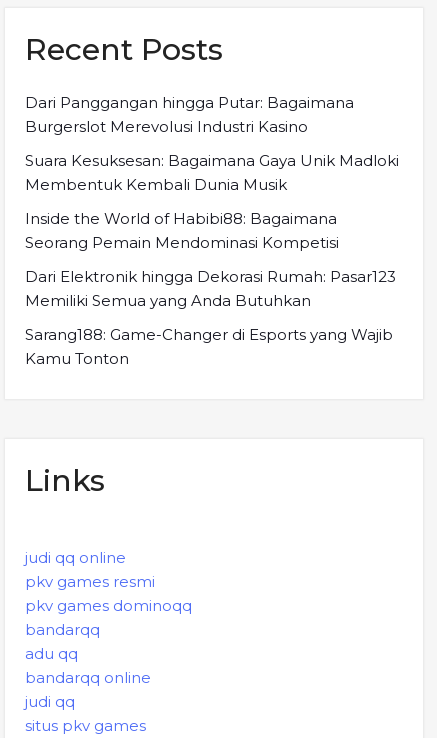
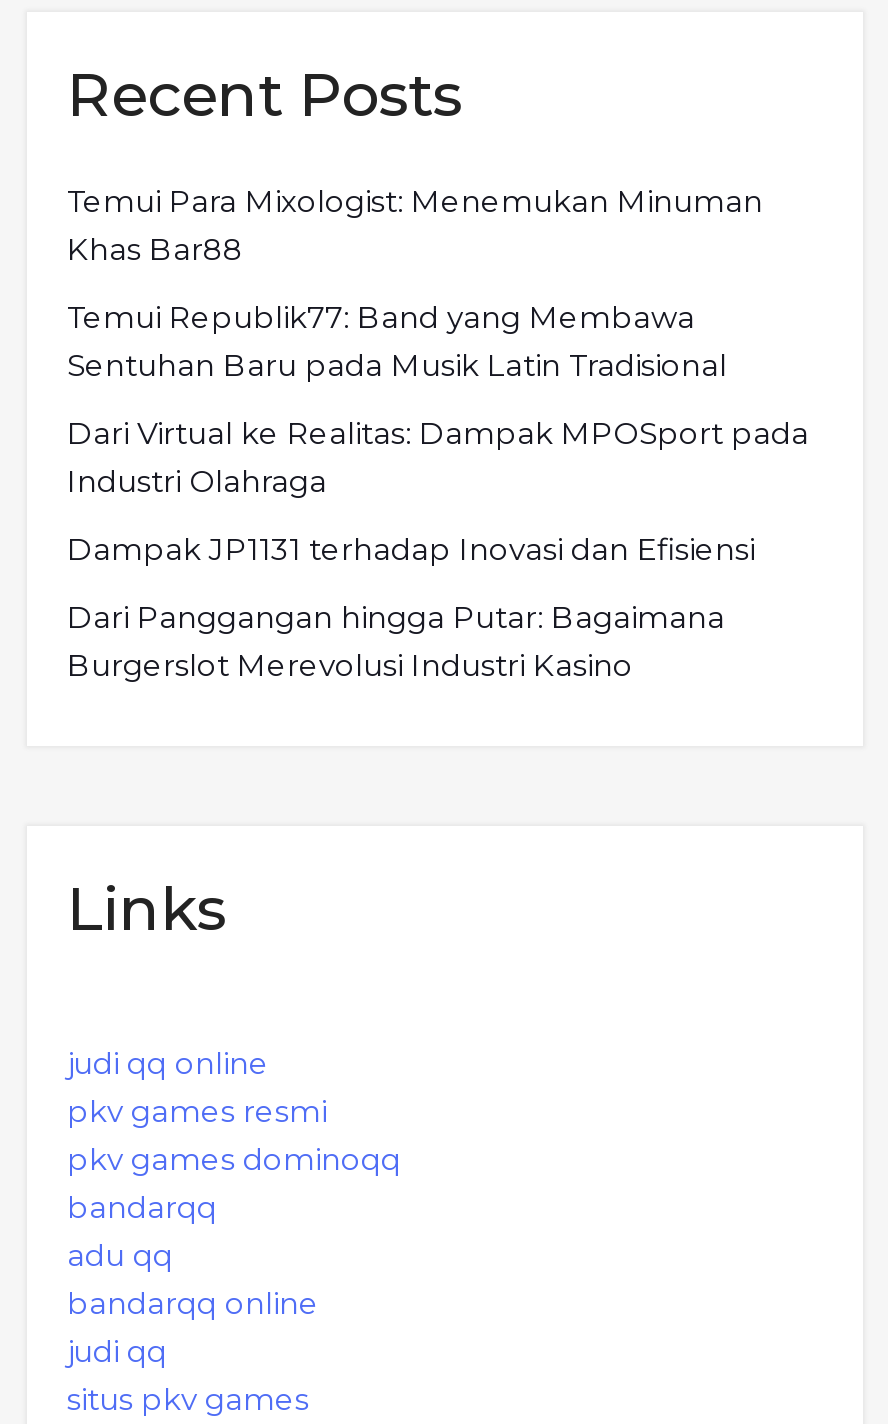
none -> [67,182,809,568] Temui Para Mixologist: Menemukan Minuman | Khas Bar88 | Temui Republik77: Band yang Membawa | Sentuhan Baru pada Musik Latin Tradisional | Dari Virtual ke Realitas: Dampak MPOSport pada | Industri Olahraga | Dampak JP1131 terhadap Inovasi dan Efisiensi
moved [25,93,354,136] -> [67,598,725,684]: Dari Panggangan hingga Putar: Bagaimana | Burgerslot Merevolusi Industri Kasino
[25,151,399,368] Suara Kesuksesan: Bagaimana Gaya Unik Madloki | Membentuk Kembali Dunia Musik | Inside the World of Habibi88: Bagaimana | Seorang Pemain Mendominasi Kompetisi | Dari Elektronik hingga Dekorasi Rumah: Pasar123 | Memiliki Semua yang Anda Butuhkan | Sarang188: Game-Changer di Esports yang Wajib | Kamu Tonton -> none

